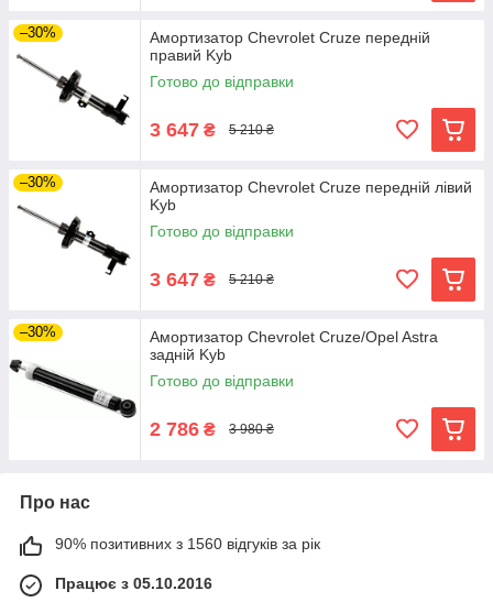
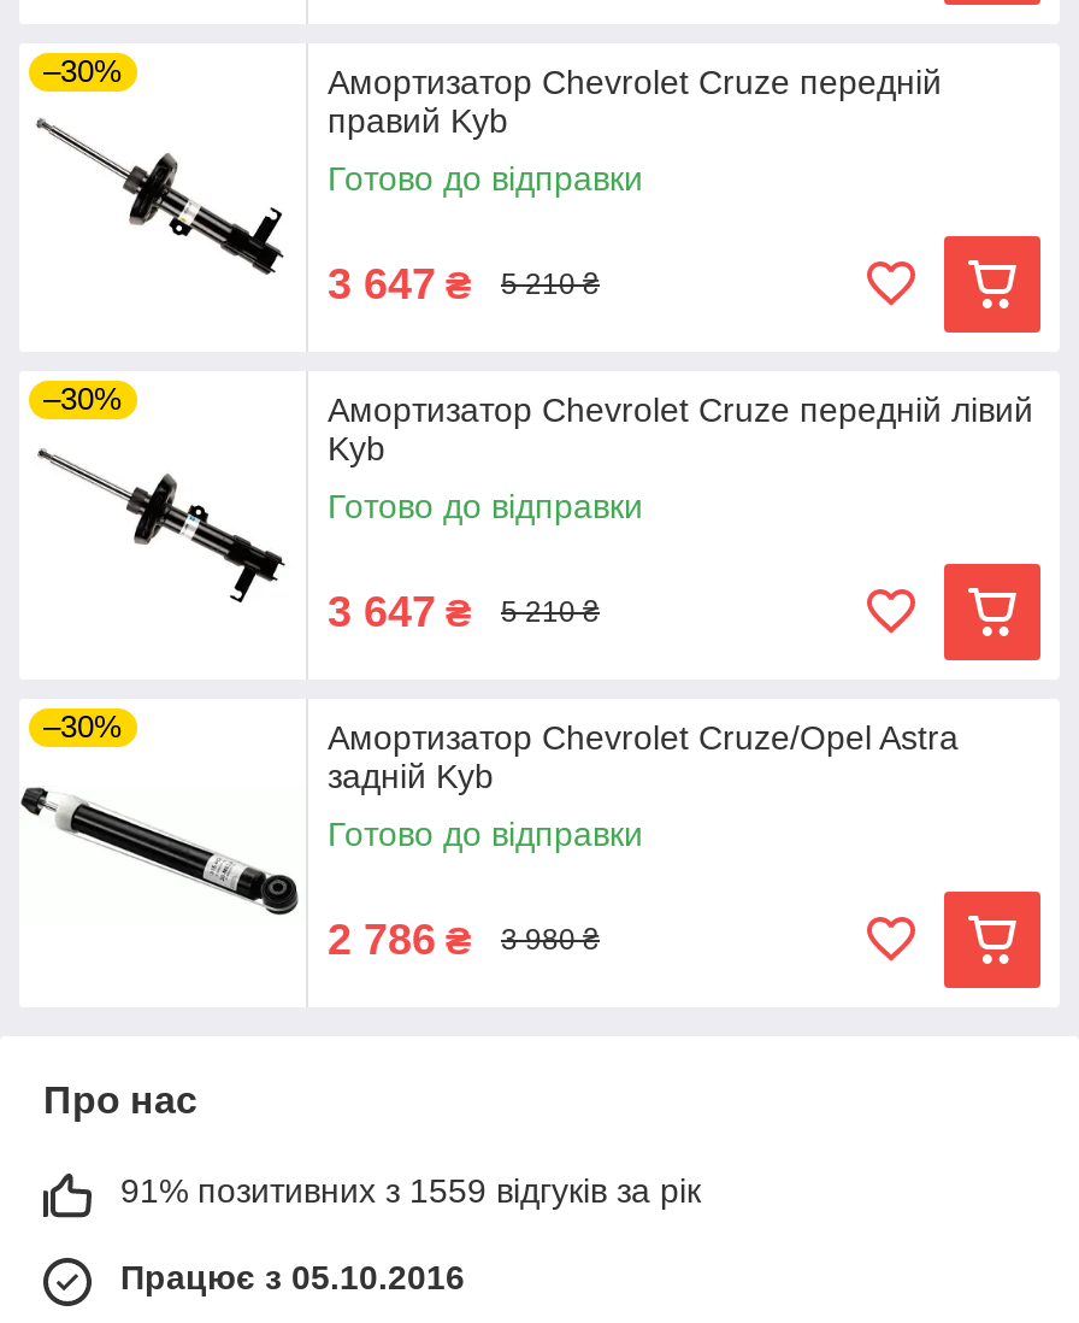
[55,535,320,552] 90% позитивних з 1560 відгуків за рік -> [120,1171,701,1210] 91% позитивних з 1559 відгуків за рік

